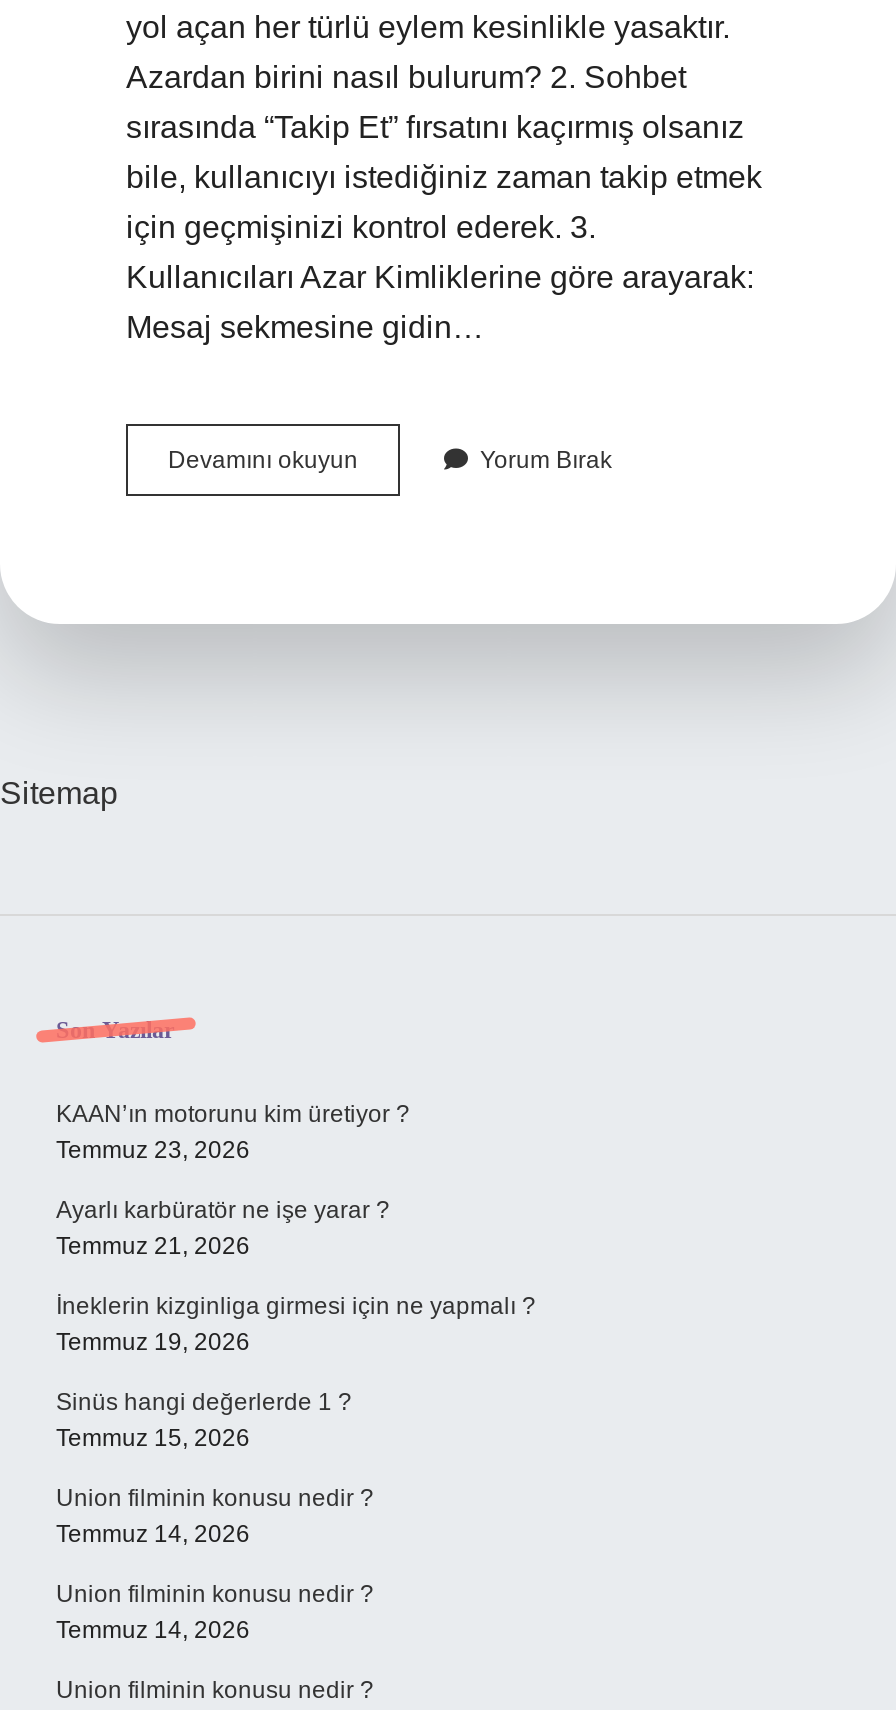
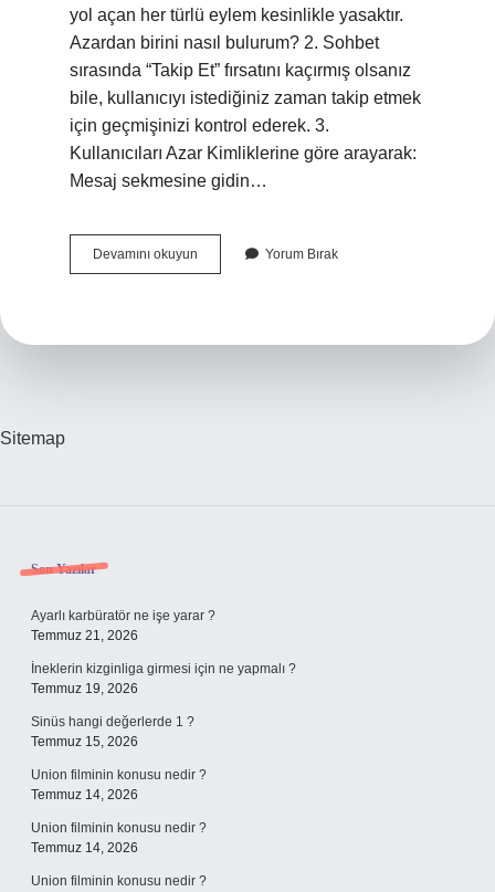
[56,1100,410,1164] KAAN’ın motorunu kim üretiyor ? | Temmuz 23, 2026 -> none

